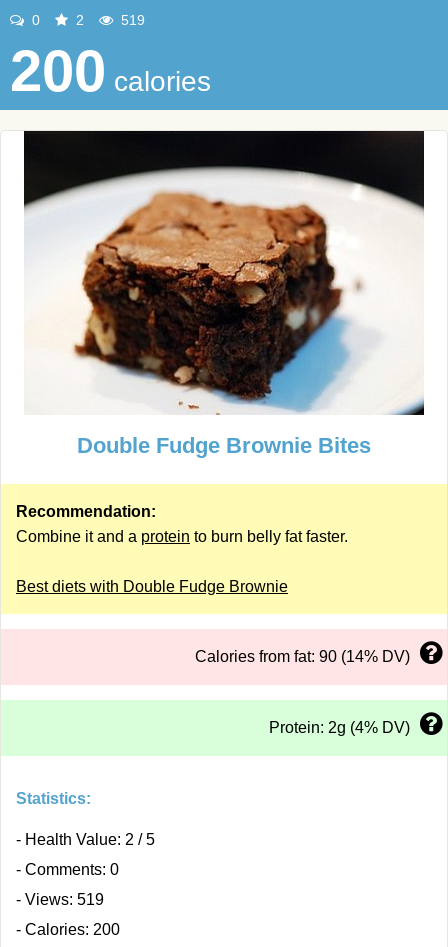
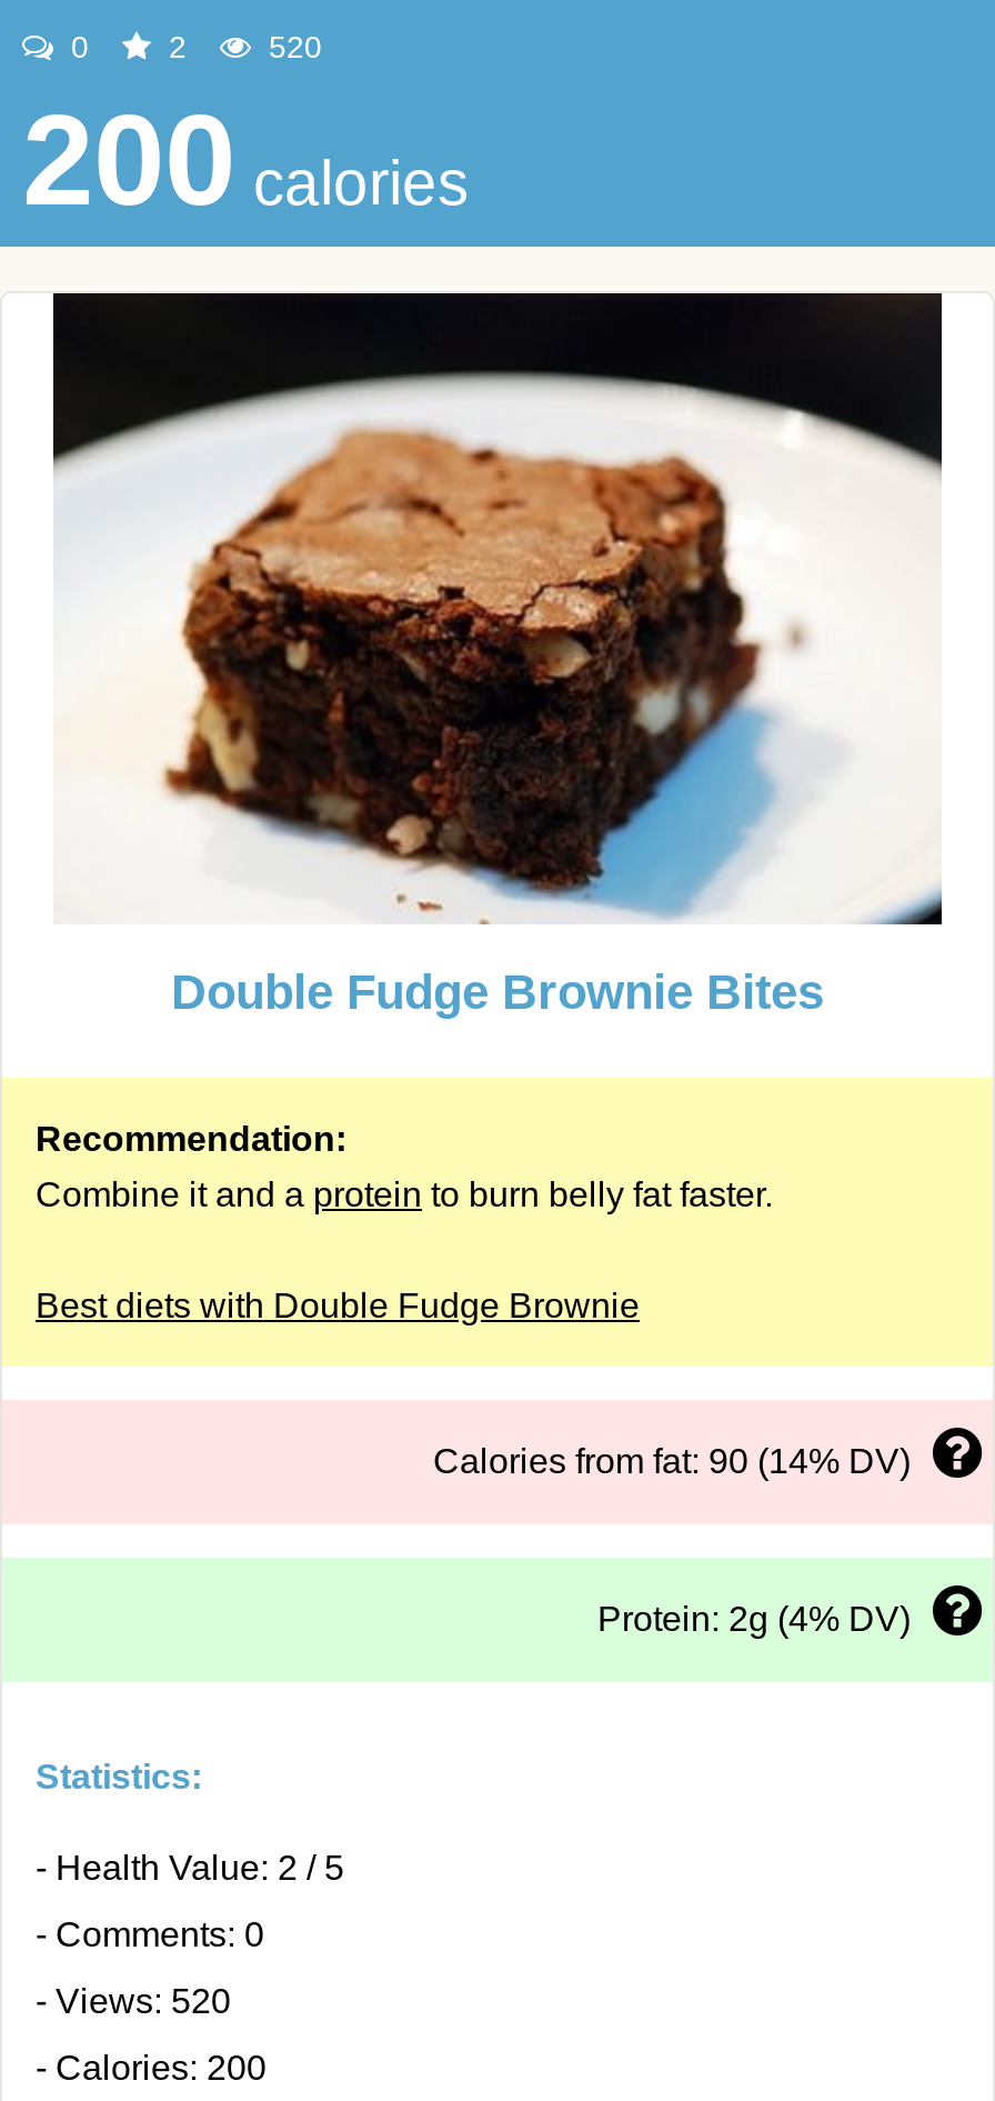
[117,12,145,28] 519 -> [260,29,322,64] 520
[16,891,104,908] - Views: 519 -> [36,1982,231,2020] - Views: 520

